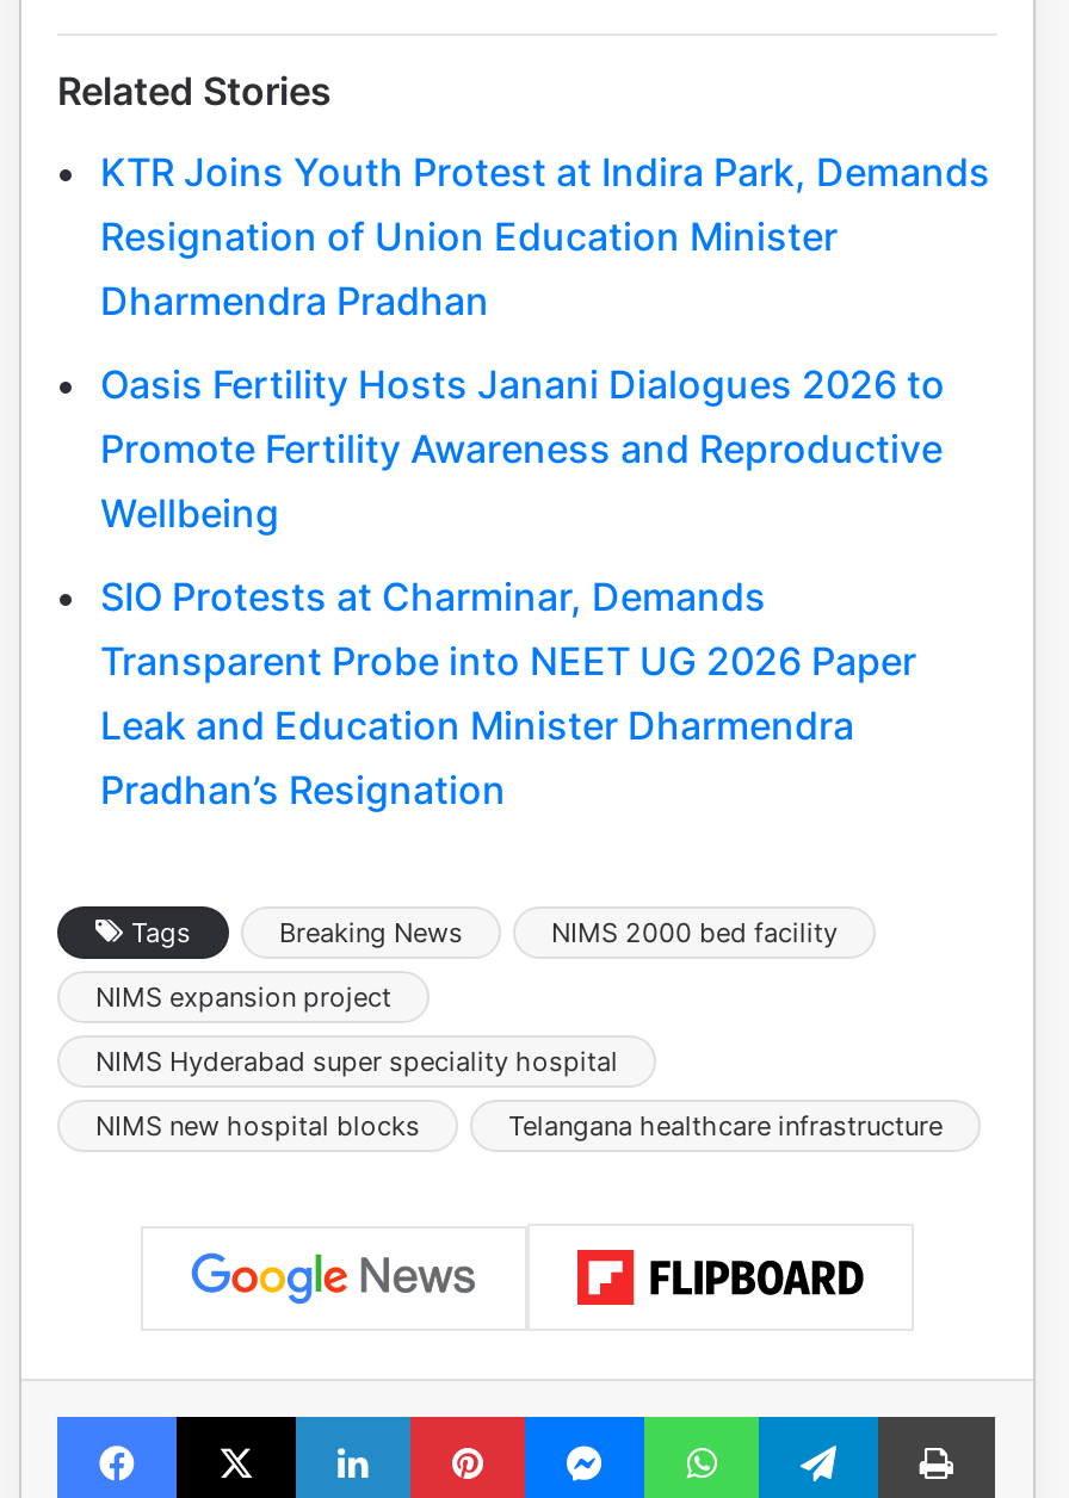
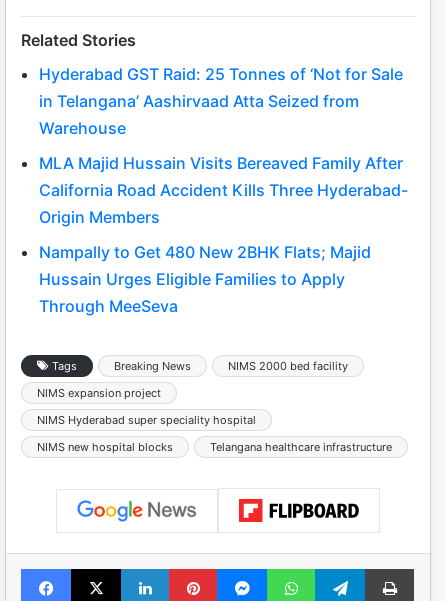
[100,147,990,324] KTR Joins Youth Protest at Indira Park, Demands | Resignation of Union Education Minister | Dharmendra Pradhan -> [39,64,403,138] Hyderabad GST Raid: 25 Tonnes of ‘Not for Sale | in Telangana’ Aashirvaad Atta Seized from | Warehouse
[100,359,945,536] Oasis Fertility Hosts Janani Dialogues 2026 to | Promote Fertility Awareness and Reproductive | Wellbeing -> [39,153,408,227] MLA Majid Hussain Visits Bereaved Family After | California Road Accident Kills Three Hyderabad- | Origin Members
[100,572,916,813] SIO Protests at Charminar, Demands | Transparent Probe into NEET UG 2026 Paper | Leak and Education Minister Dharmendra | Pradhan’s Resignation -> [39,242,371,316] Nampally to Get 480 New 2BHK Flats; Majid | Hussain Urges Eligible Families to Apply | Through MeeSeva

